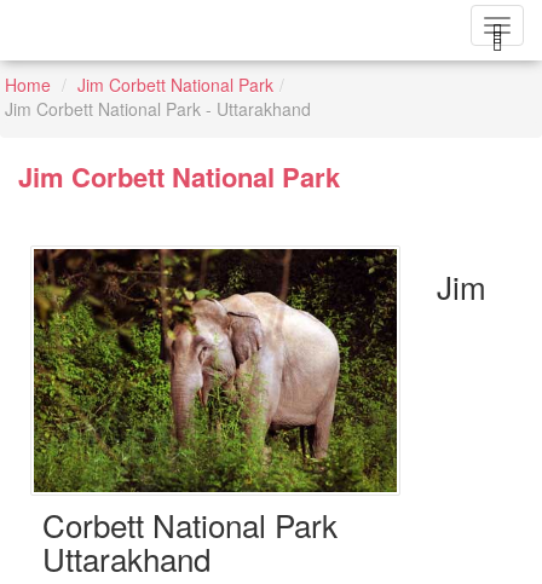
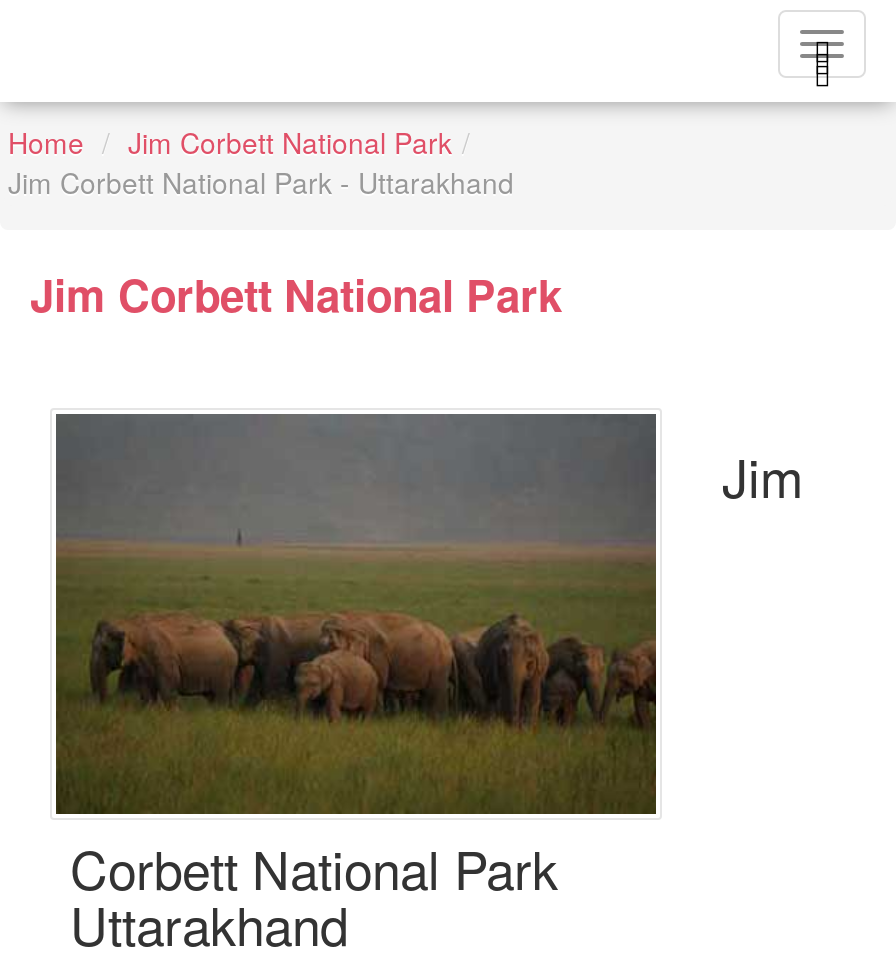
[34,249,398,493] [image] -> [56,414,658,816] [image]

